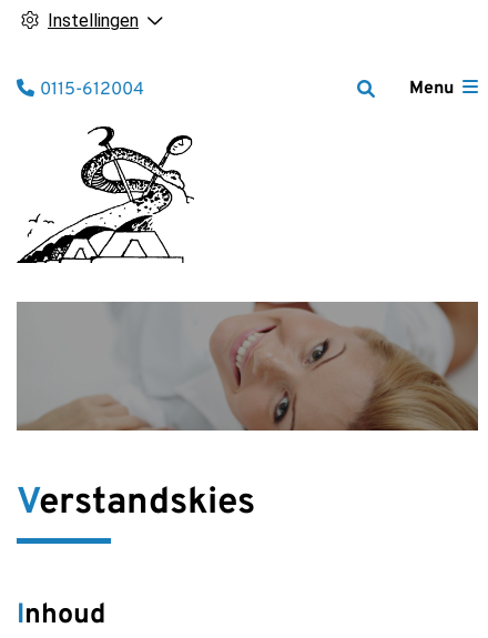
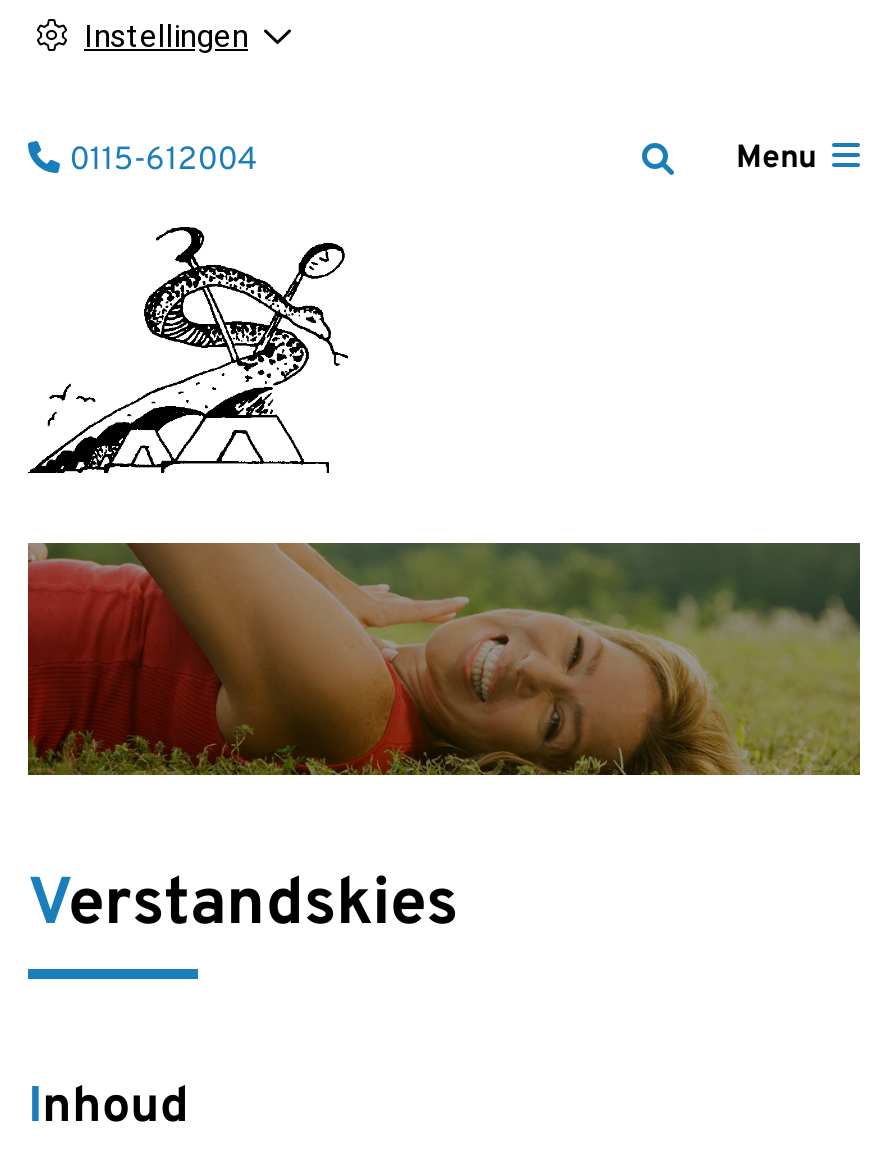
[16,302,478,432] [image] -> [26,543,860,777] [image]

